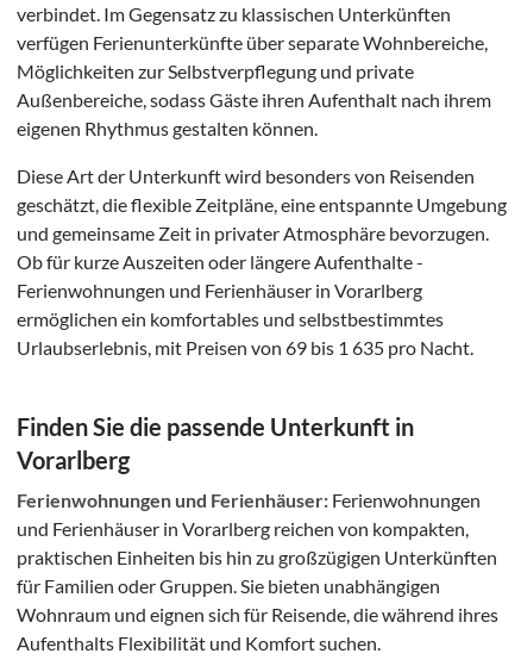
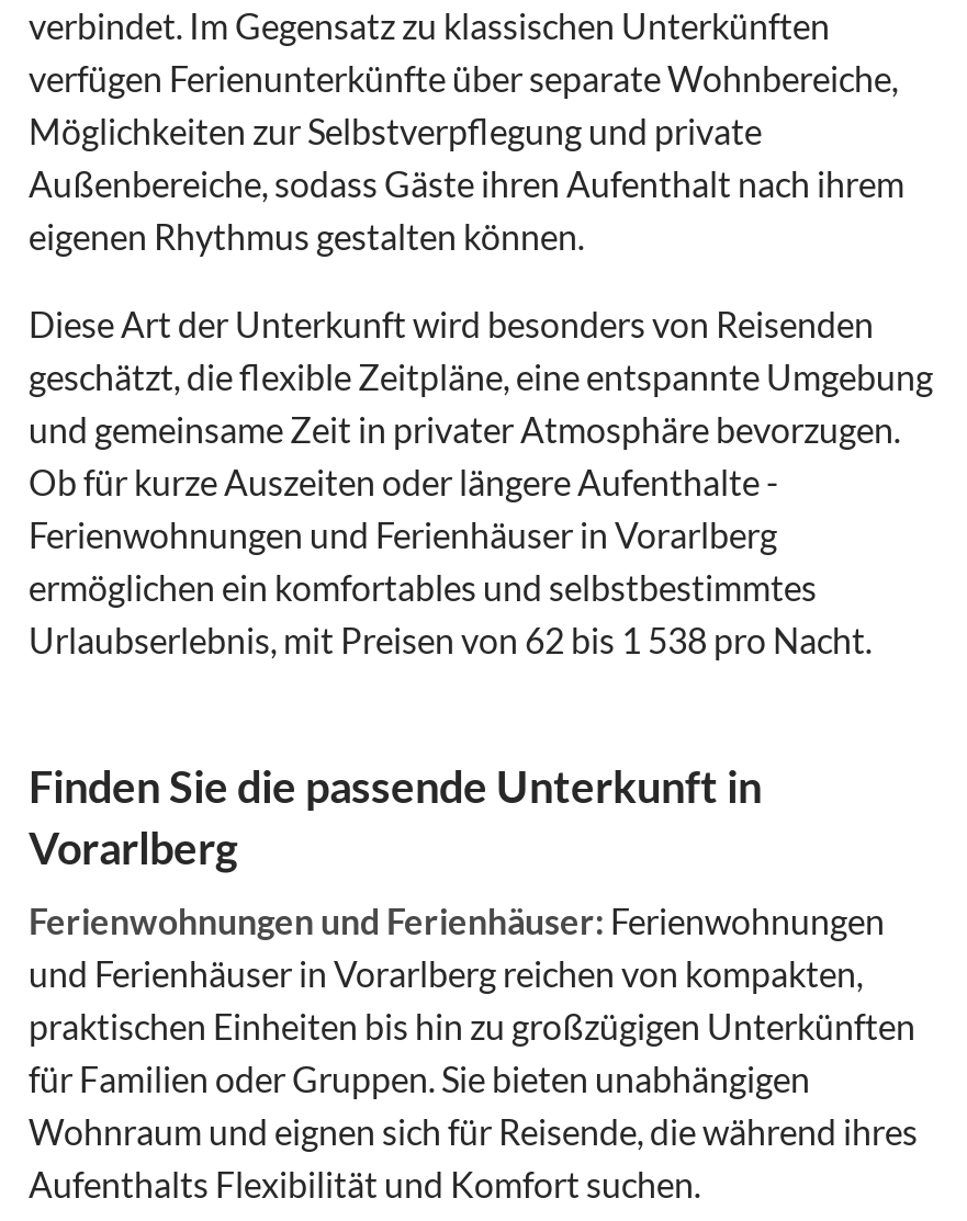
[17,336,473,359] Urlaubserlebnis, mit Preisen von 69 bis 1 635 pro Nacht. -> [29,620,872,661] Urlaubserlebnis, mit Preisen von 62 bis 1 538 pro Nacht.

